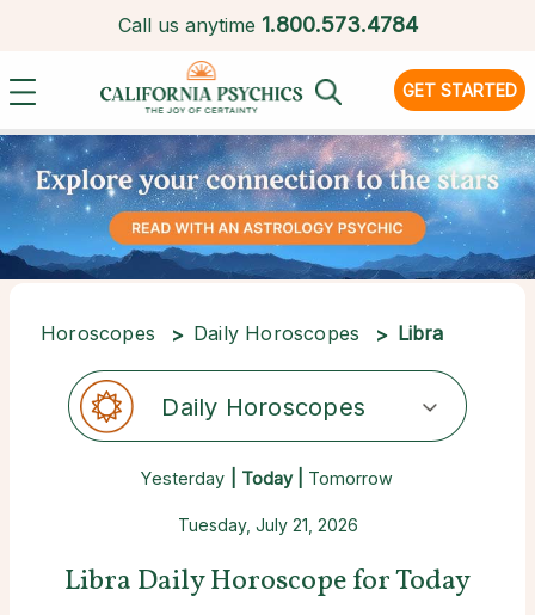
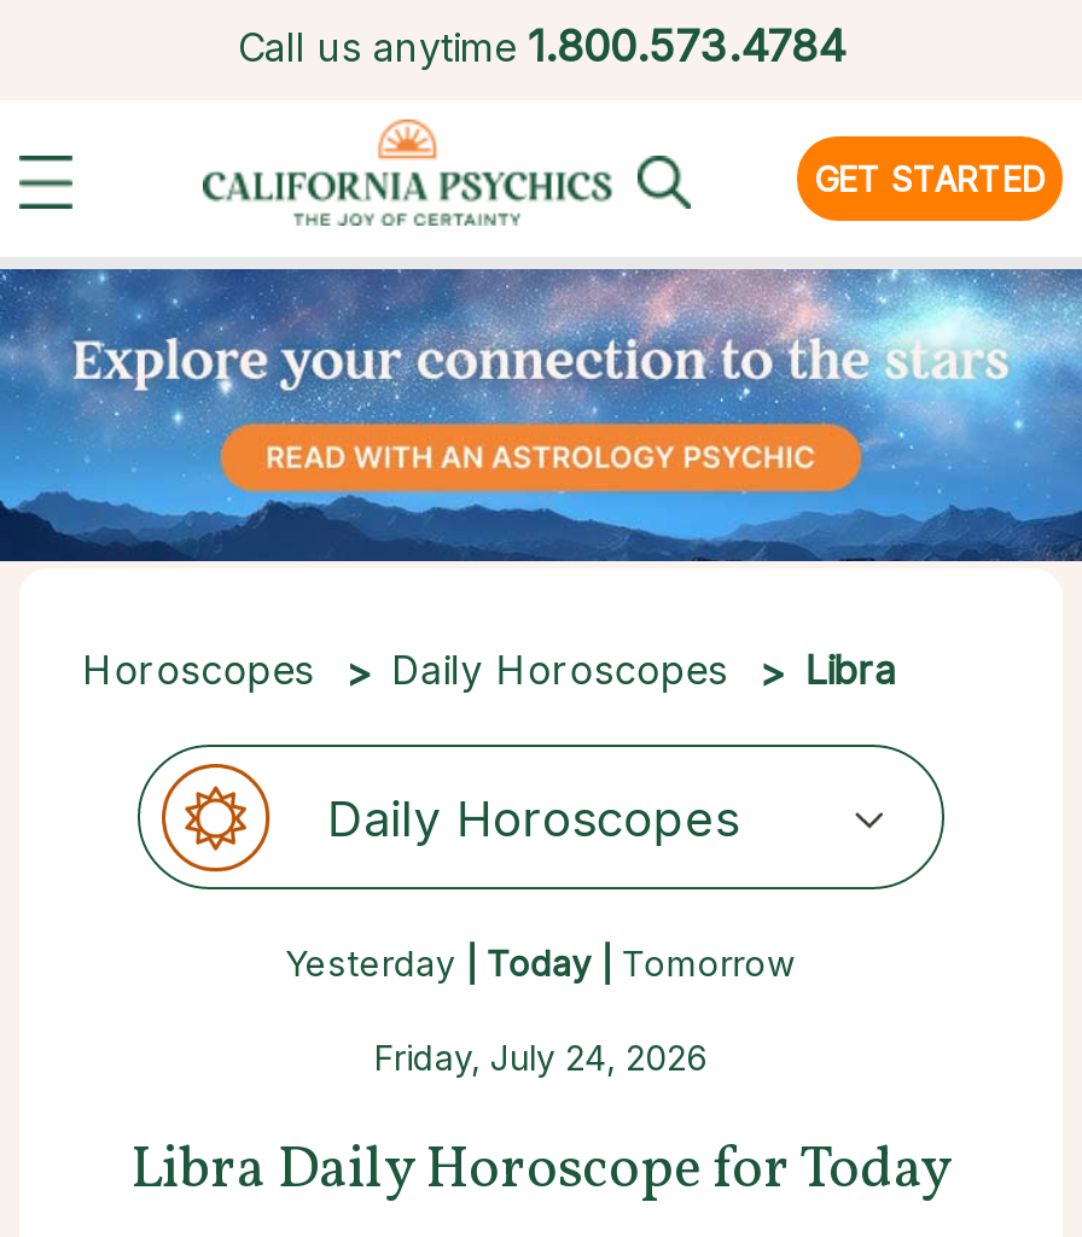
[177,515,358,535] Tuesday, July 21, 2026 -> [374,1036,708,1077] Friday, July 24, 2026

